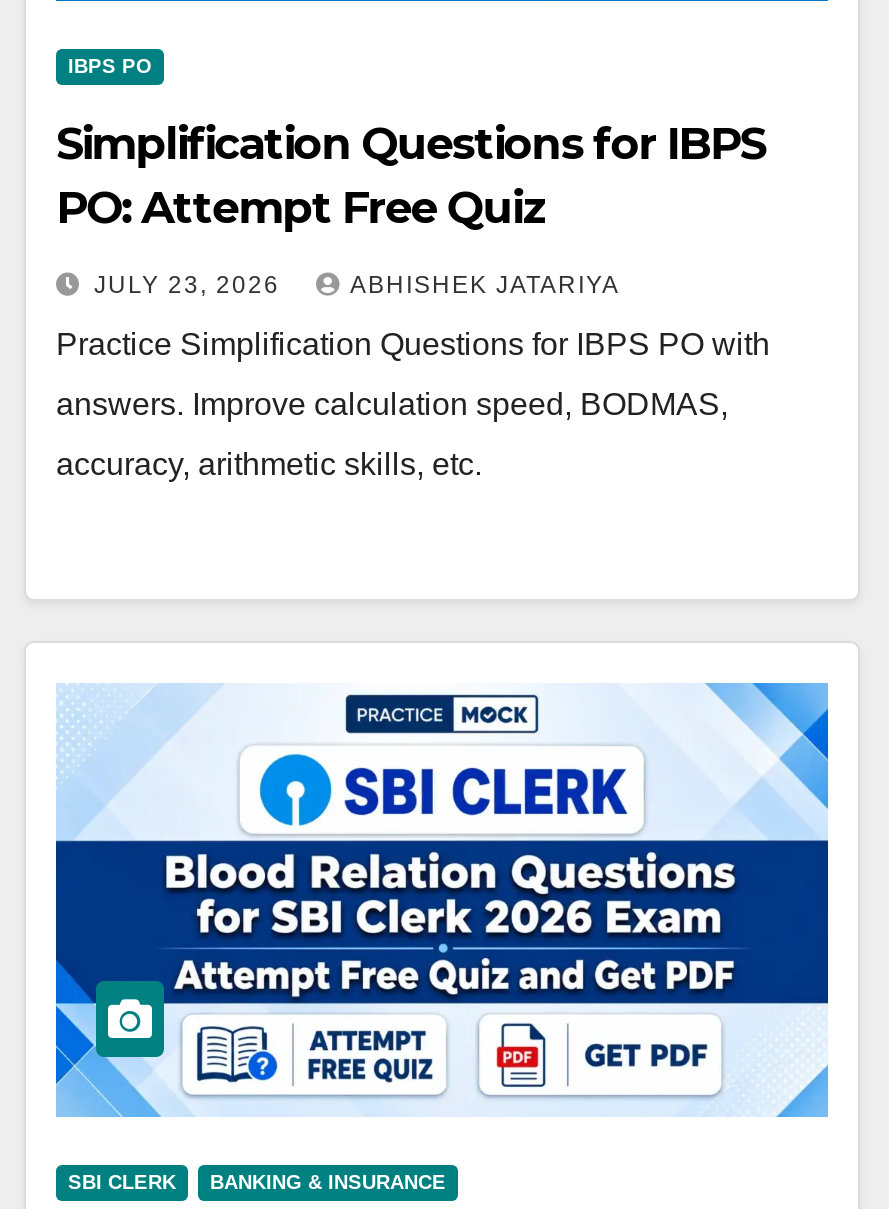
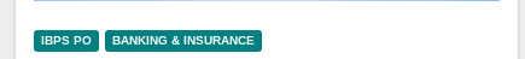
[56,117,770,481] Simplification Questions for IBPS | PO: Attempt Free Quiz | JULY 23, 2026 | ABHISHEK JATARIYA | Practice Simplification Questions for IBPS PO with | answers. Improve calculation speed, BODMAS, | accuracy, arithmetic skills, etc. -> none
[54,682,830,1193] [image] | SBI CLERK -> none

